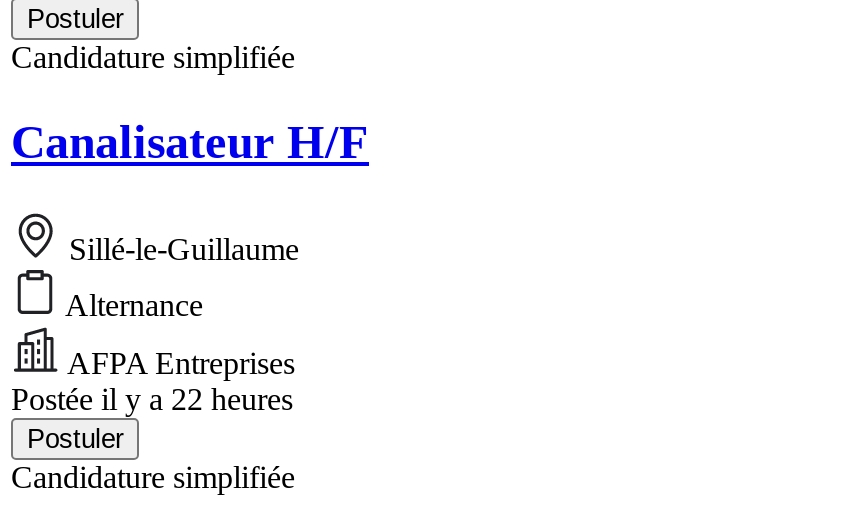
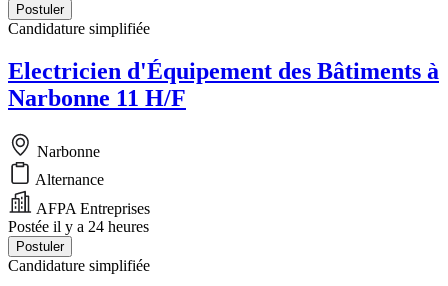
[11,116,369,168] Canalisateur H/F -> [8,58,439,111] Electricien d'Équipement des Bâtiments à | Narbonne 11 H/F
[61,232,299,266] Sillé-le-Guillaume -> [33,143,100,160] Narbonne
[11,382,293,416] Postée il y a 22 heures -> [8,218,149,235] Postée il y a 24 heures

